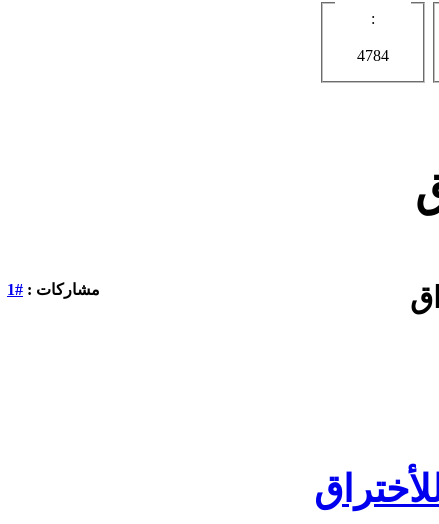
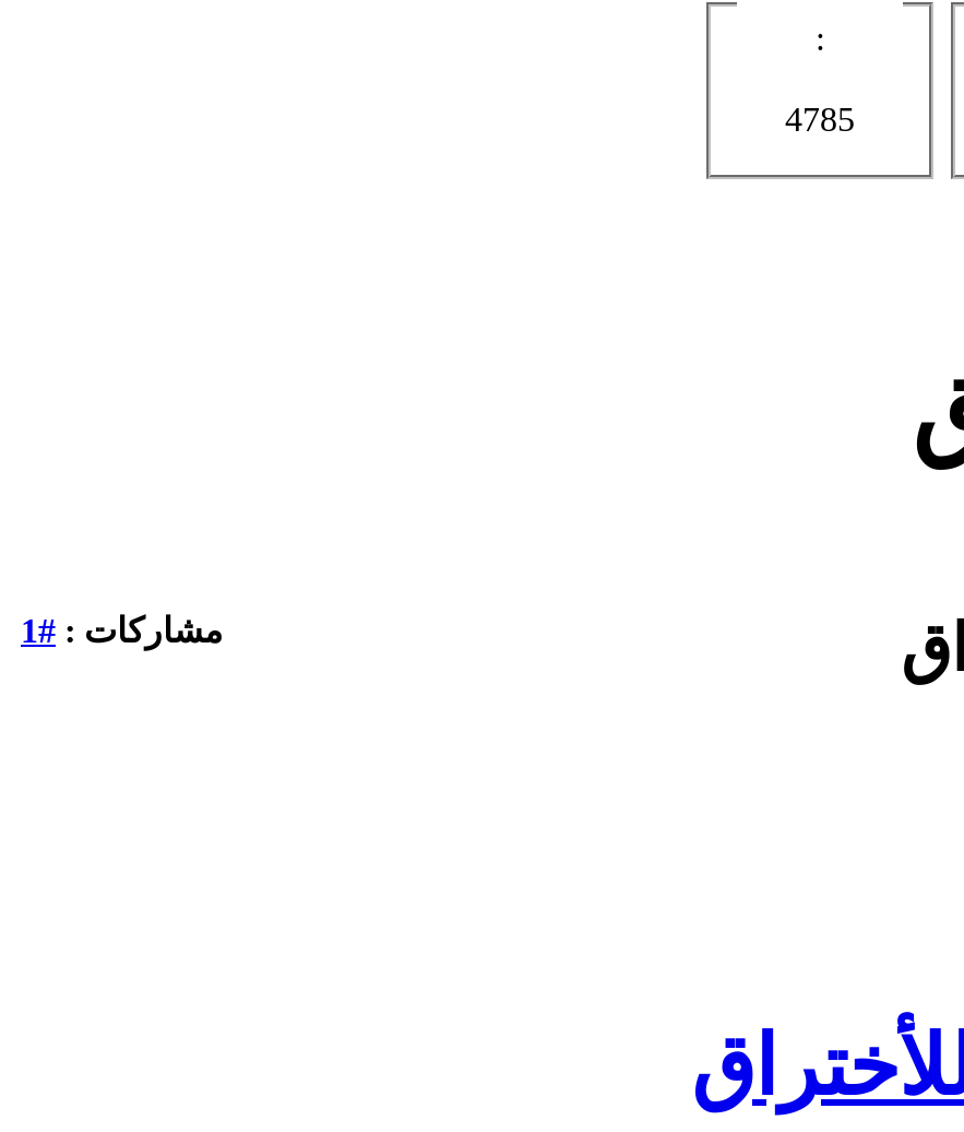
[357,47,389,64] 4784 -> [785,100,855,137] 4785

